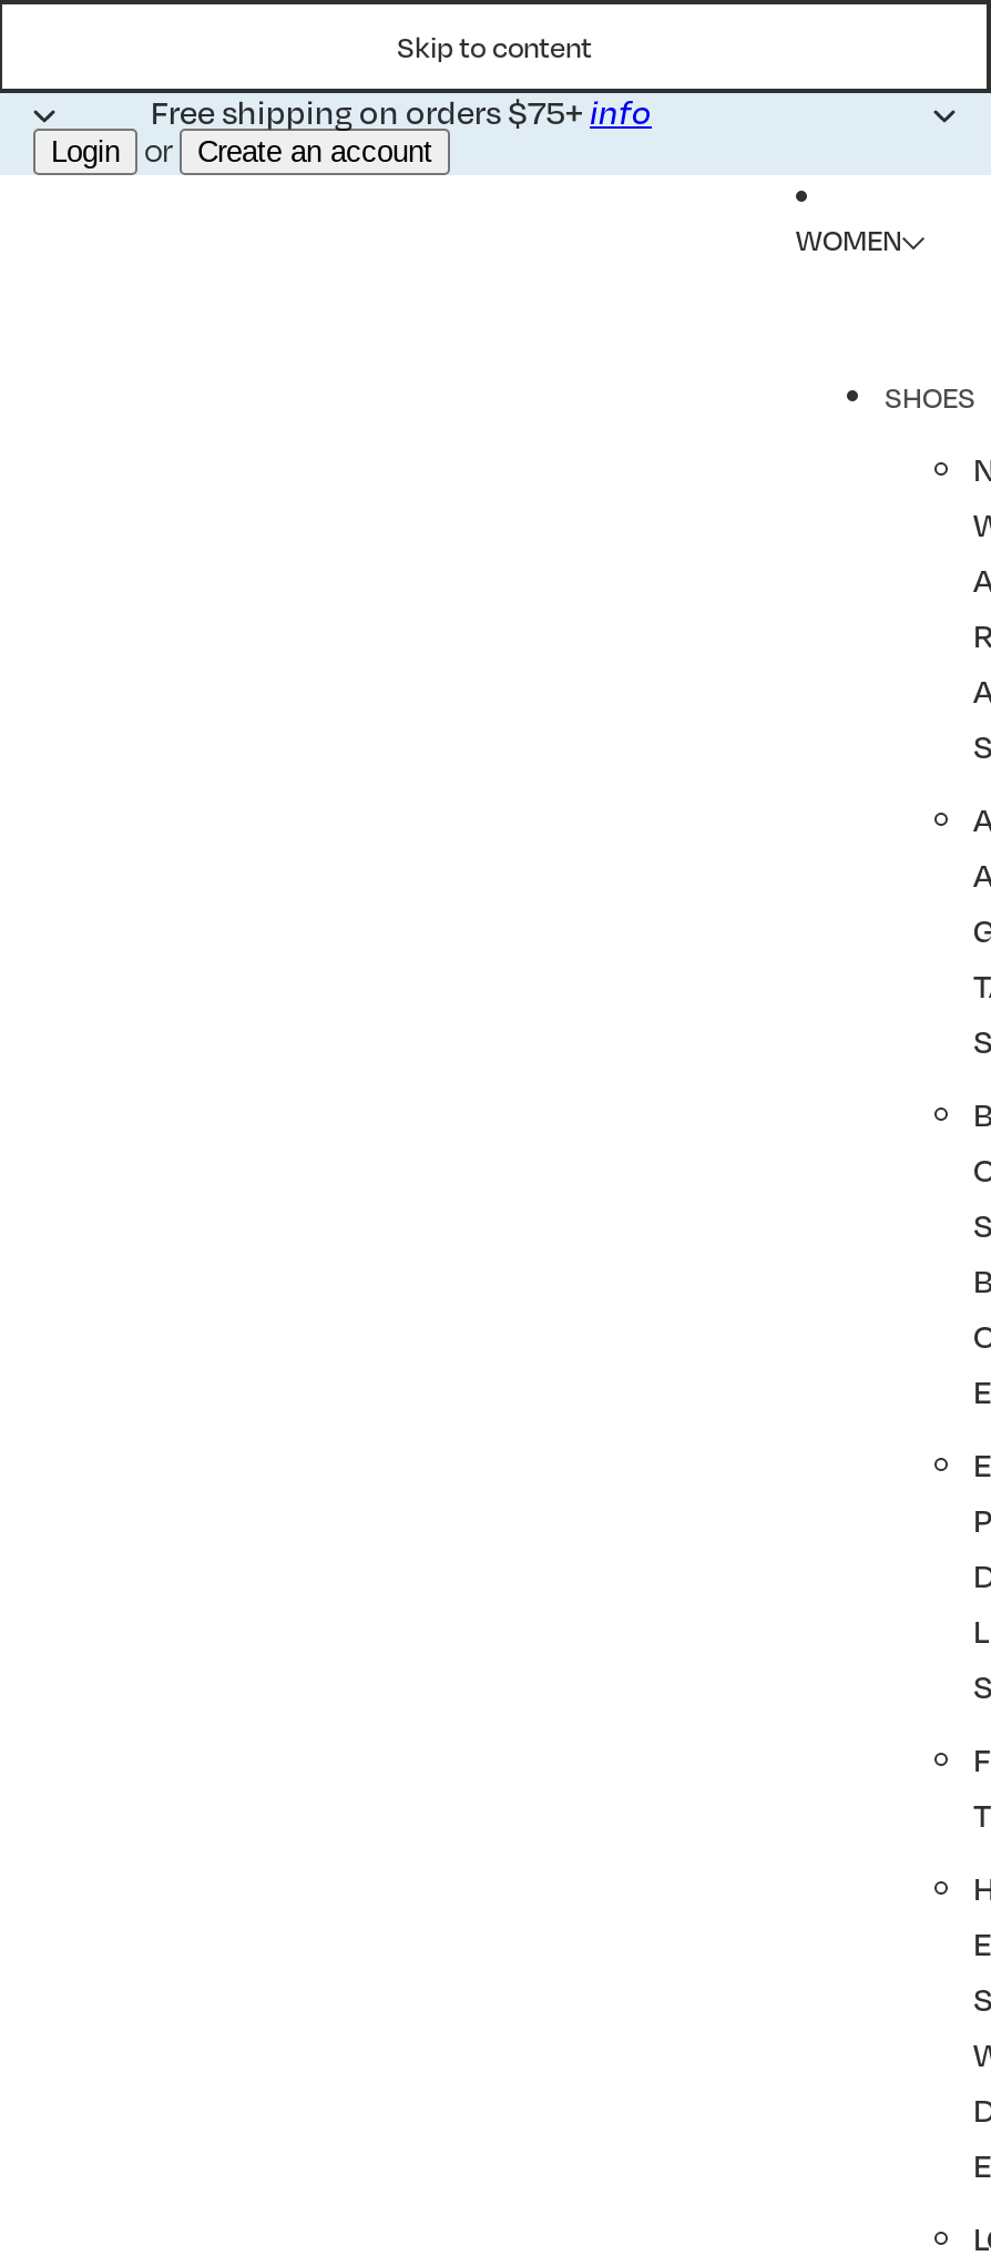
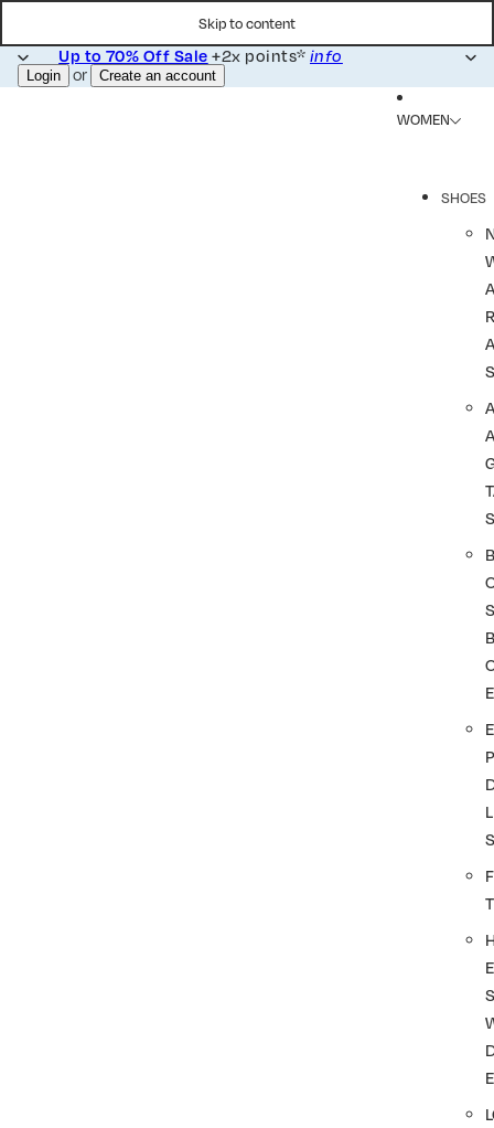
[151,91,652,131] Free shipping on orders $75+info -> [59,45,343,65] Up to 70% Off Sale+2x points*info

